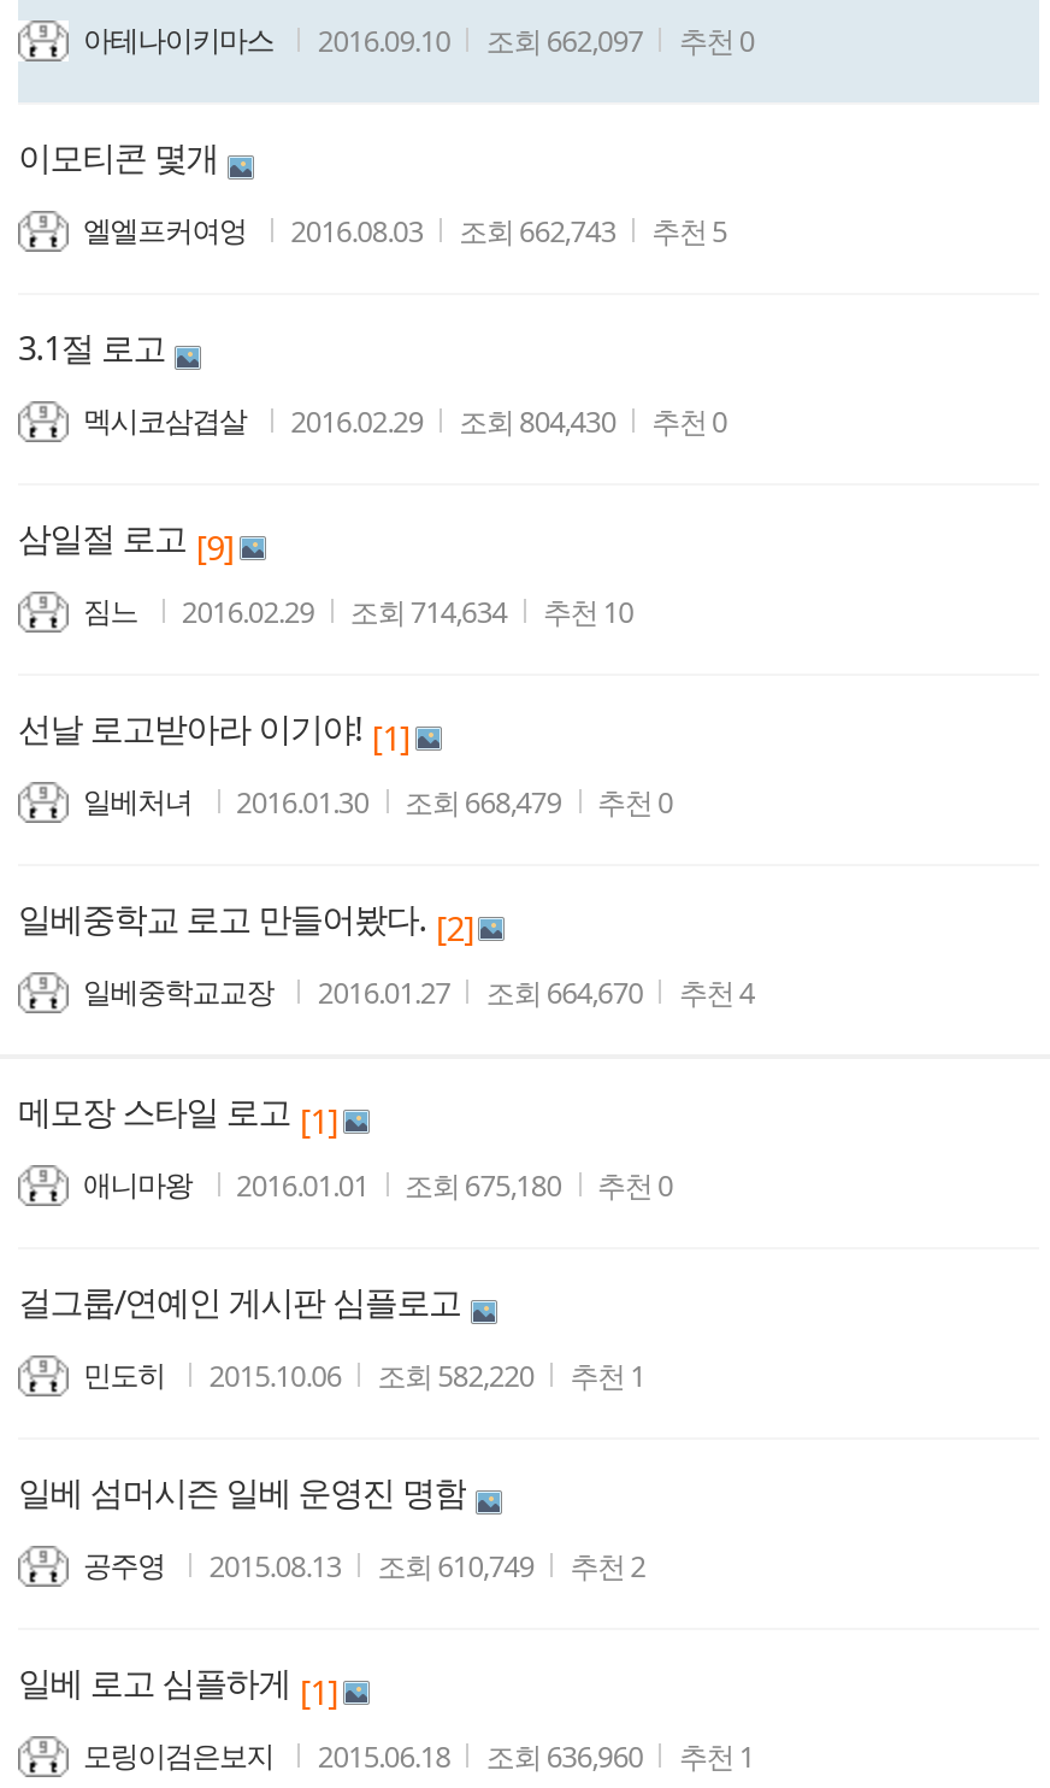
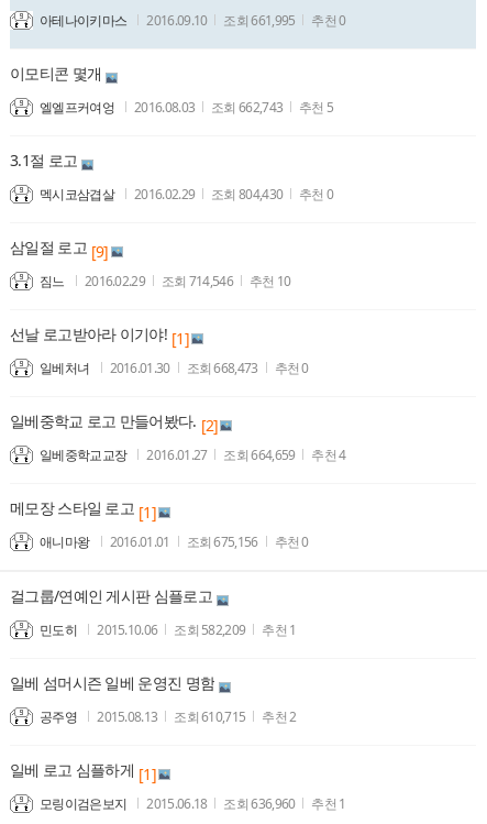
[83,20,754,61] 아테나이키마스 2016.09.10 조회 662,097 추천 0 -> [40,11,346,29] 아테나이키마스 2016.09.10 조회 661,995 추천 0
[83,591,633,632] 짐느 2016.02.29 조회 714,634 추천 10 -> [40,271,291,290] 짐느 2016.02.29 조회 714,546 추천 10
[83,781,673,822] 일베처녀 2016.01.30 조회 668,479 추천 0 -> [40,358,309,377] 일베처녀 2016.01.30 조회 668,473 추천 0
[83,972,754,1013] 일베중학교교장 2016.01.27 조회 664,670 추천 4 -> [40,445,346,464] 일베중학교교장 2016.01.27 조회 664,659 추천 4
[83,1164,673,1205] 애니마왕 2016.01.01 조회 675,180 추천 0 -> [40,532,309,551] 애니마왕 2016.01.01 조회 675,156 추천 0
[83,1355,645,1396] 민도히 2015.10.06 조회 582,220 추천 1 -> [40,620,296,639] 민도히 2015.10.06 조회 582,209 추천 1
[83,1545,645,1586] 공주영 2015.08.13 조회 610,749 추천 2 -> [40,707,296,726] 공주영 2015.08.13 조회 610,715 추천 2

